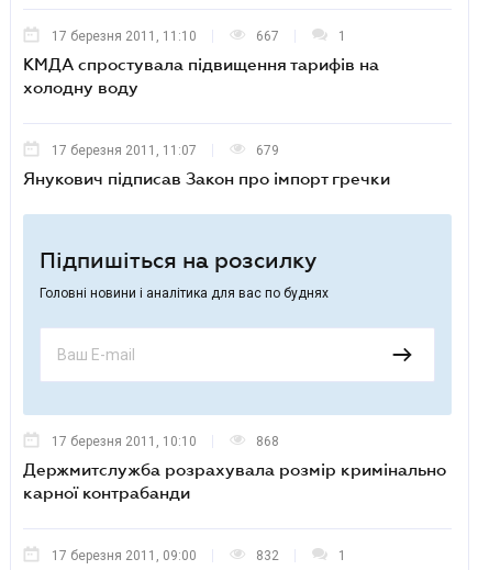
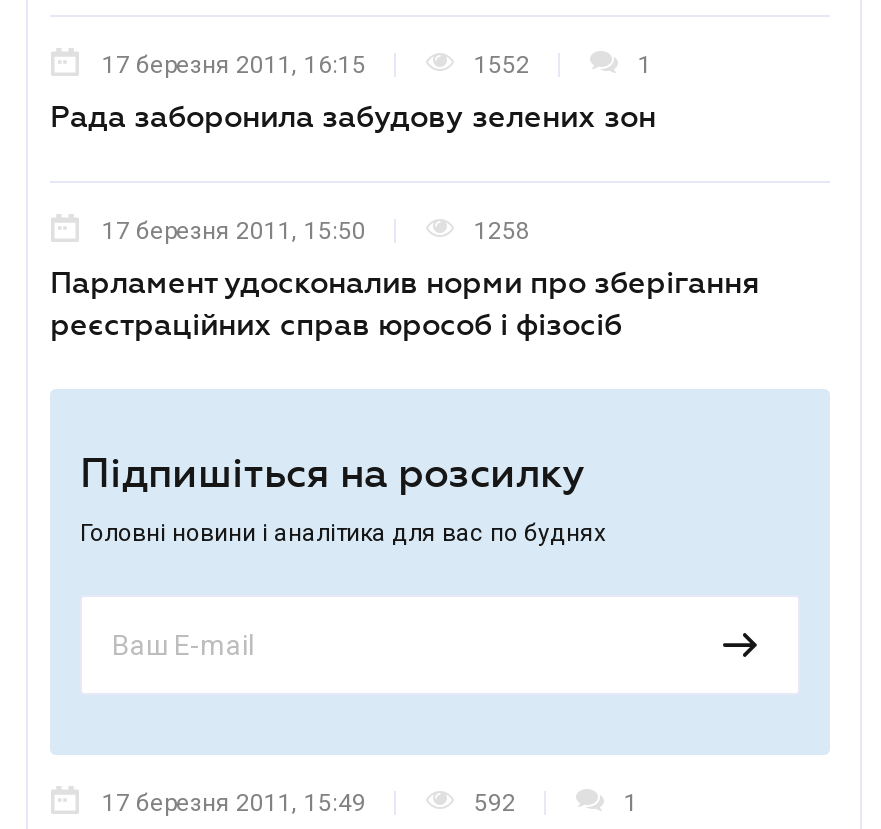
[52,29,279,44] 17 березня 2011, 11:10 | 667 -> [102,51,530,79] 17 березня 2011, 16:15 | 1552
[23,54,379,97] КМДА спростувала підвищення тарифів на | холодну воду -> [50,97,656,133] Рада заборонила забудову зелених зон
[52,143,279,158] 17 березня 2011, 11:07 | 679 -> [102,217,530,245] 17 березня 2011, 15:50 | 1258
[23,168,390,188] Янукович підписав Закон про імпорт гречки -> [50,263,760,341] Парламент удосконалив норми про зберігання | реєстраційних справ юрособ і фізосіб
[23,434,446,564] 17 березня 2011, 10:10 | 868 | Держмитслужба розрахувала розмір кримінально | карної контрабанди | 17 березня 2011, 09:00 | 832 -> [102,789,516,817] 17 березня 2011, 15:49 | 592

